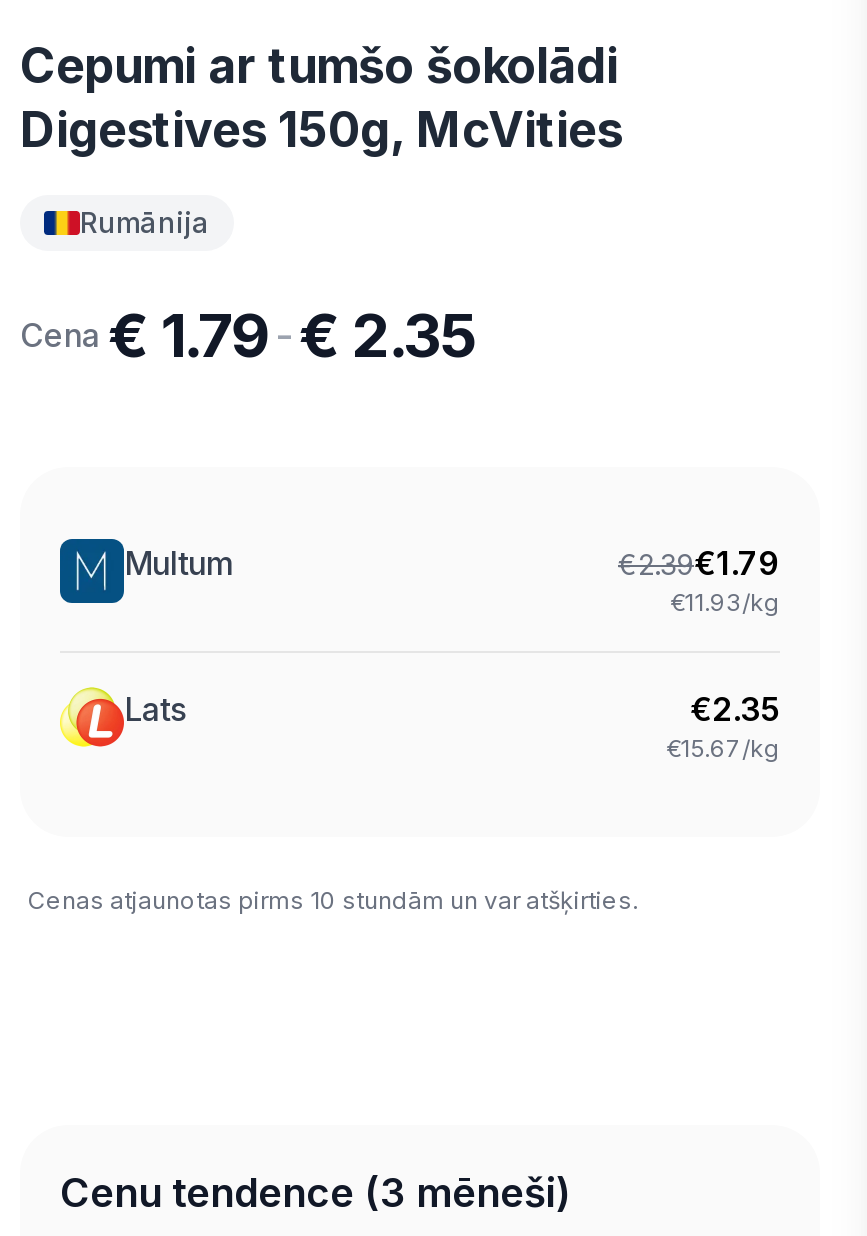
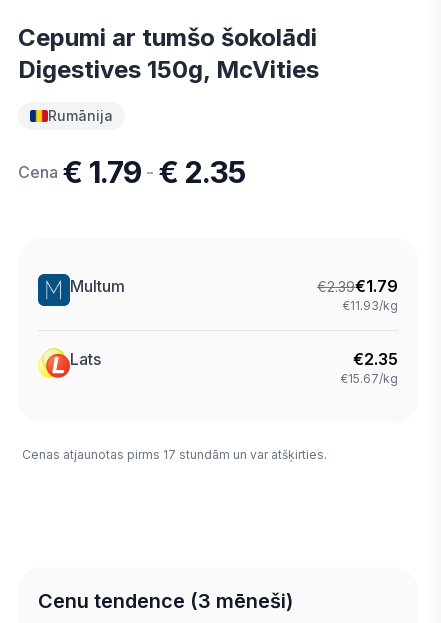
[28,885,638,915] Cenas atjaunotas pirms 10 stundām un var atšķirties. -> [22,447,327,462] Cenas atjaunotas pirms 17 stundām un var atšķirties.

